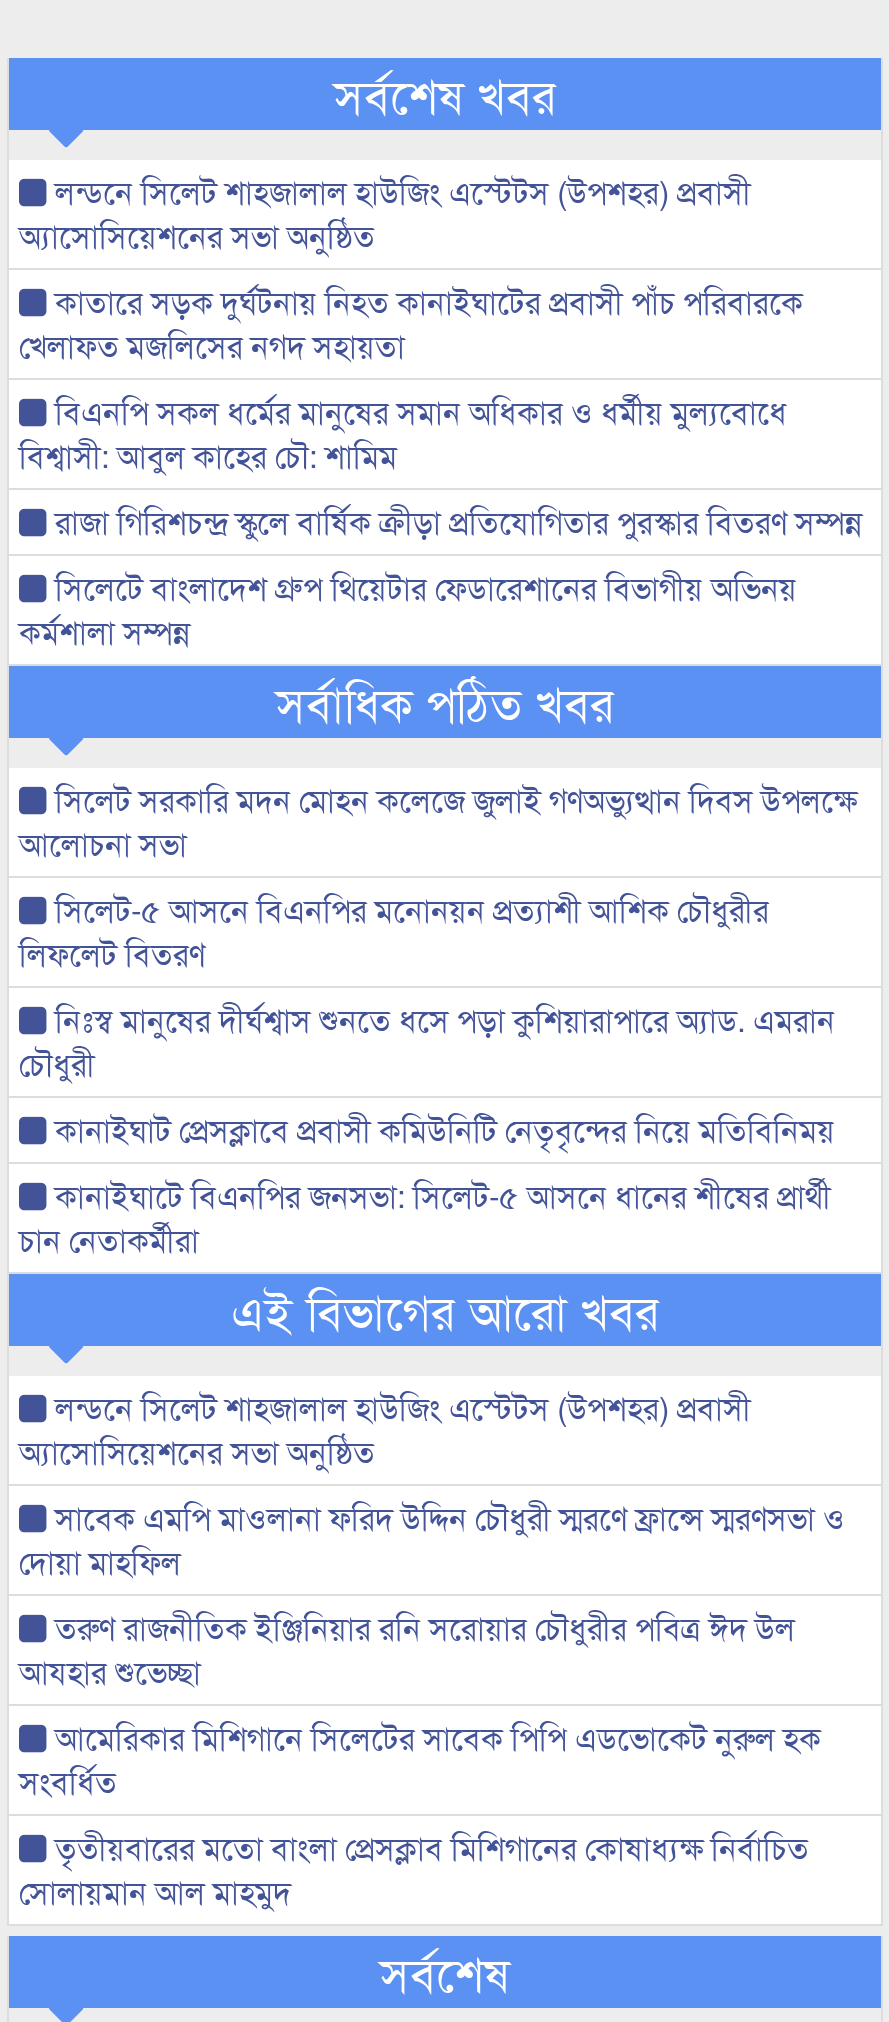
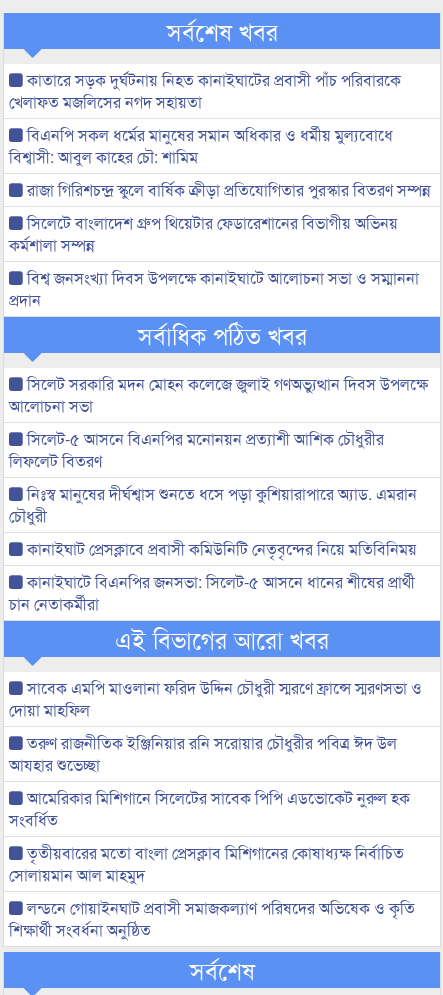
[19,168,751,258] লন্ডনে সিলেট শাহজালাল হাউজিং এস্টেটস (উপশহর) প্রবাসী | অ্যাসোসিয়েশনের সভা অনুষ্ঠিত -> none
moved [19,278,863,654] -> [9,68,431,256]: কাতারে সড়ক দুর্ঘটনায় নিহত কানাইঘাটের প্রবাসী পাঁচ পরিবারকে | খেলাফত মজলিসের নগদ সহায়তা | বিএনপি সকল ধর্মের মানুষের সমান অধিকার ও ধর্মীয় মুল্যবোধে | বিশ্বাসী: আবুল কাহের চৌ: শামিম | রাজা গিরিশচন্দ্র স্কুলে বার্ষিক ক্রীড়া প্রতিযোগিতার পুরস্কার বিতরণ সম্পন্ন | সিলেটে বাংলাদেশ গ্রুপ থিয়েটার ফেডারেশানের বিভাগীয় অভিনয় | কর্মশালা সম্পন্ন
none -> [9,266,419,311] বিশ্ব জনসংখ্যা দিবস উপলক্ষে কানাইঘাটে আলোচনা সভা ও সম্মাননা | প্রদান
[19,1384,751,1474] লন্ডনে সিলেট শাহজালাল হাউজিং এস্টেটস (উপশহর) প্রবাসী | অ্যাসোসিয়েশনের সভা অনুষ্ঠিত -> none
moved [19,1494,845,1914] -> [9,676,422,886]: সাবেক এমপি মাওলানা ফরিদ উদ্দিন চৌধুরী স্মরণে ফ্রান্সে স্মরণসভা ও | দোয়া মাহফিল | তরুণ রাজনীতিক ইঞ্জিনিয়ার রনি সরোয়ার চৌধুরীর পবিত্র ঈদ উল | আযহার শুভেচ্ছা | আমেরিকার মিশিগানে সিলেটের সাবেক পিপি এডভোকেট নুরুল হক | সংবর্ধিত | তৃতীয়বারের মতো বাংলা প্রেসক্লাব মিশিগানের কোষাধ্যক্ষ নির্বাচিত | সোলায়মান আল মাহমুদ
none -> [9,896,415,941] লন্ডনে গোয়াইনঘাট প্রবাসী সমাজকল্যাণ পরিষদের অভিষেক ও কৃতি | শিক্ষার্থী সংবর্ধনা অনুষ্ঠিত

